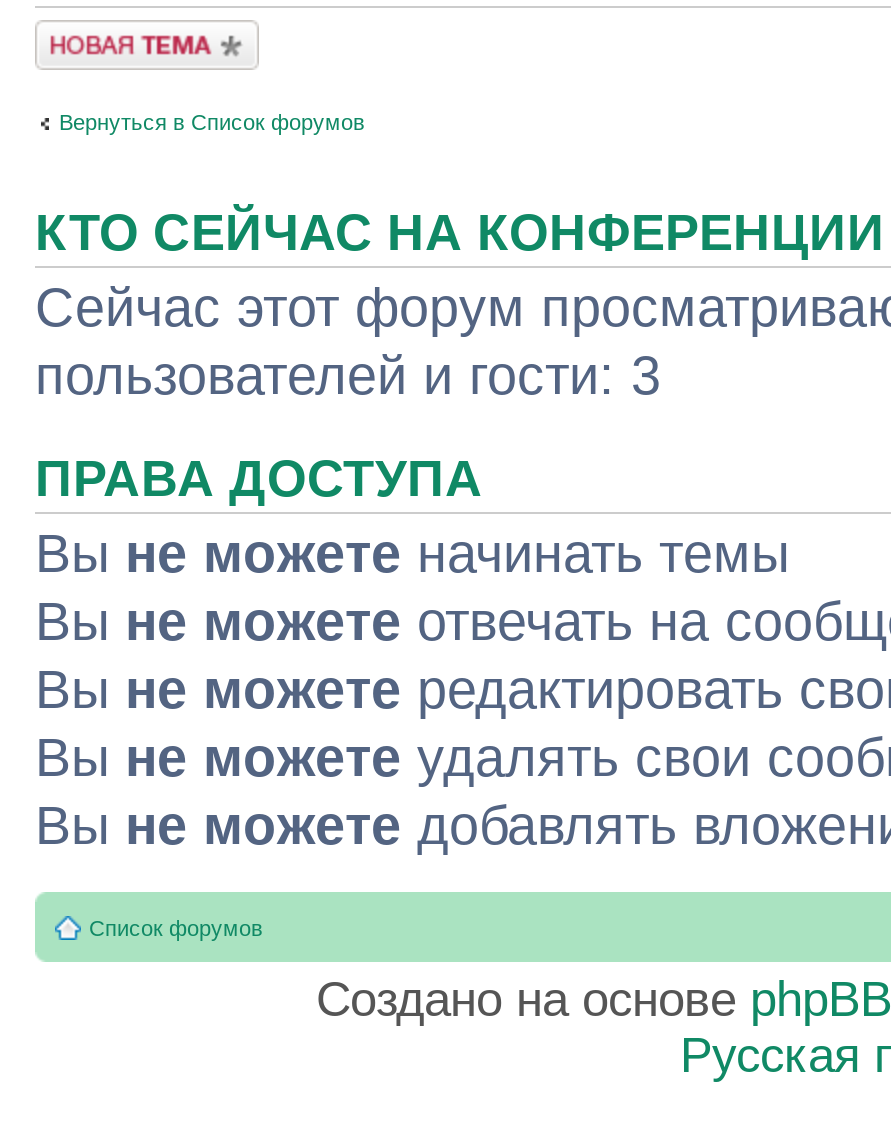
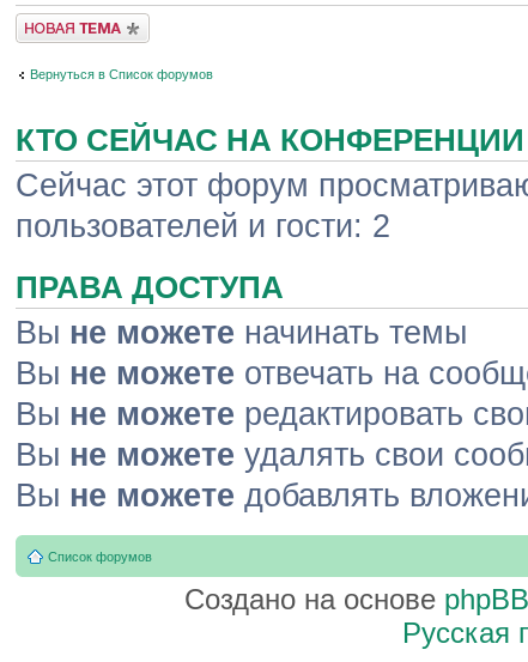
[35,345,661,405] пользователей и гости: 3 -> [16,208,390,244] пользователей и гости: 2

